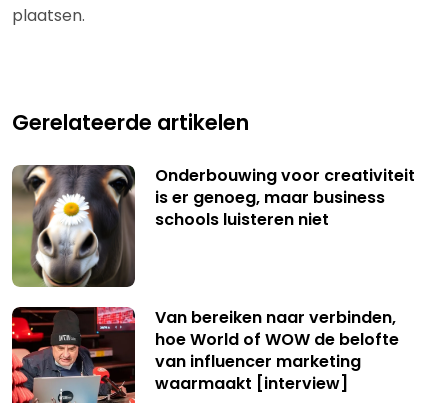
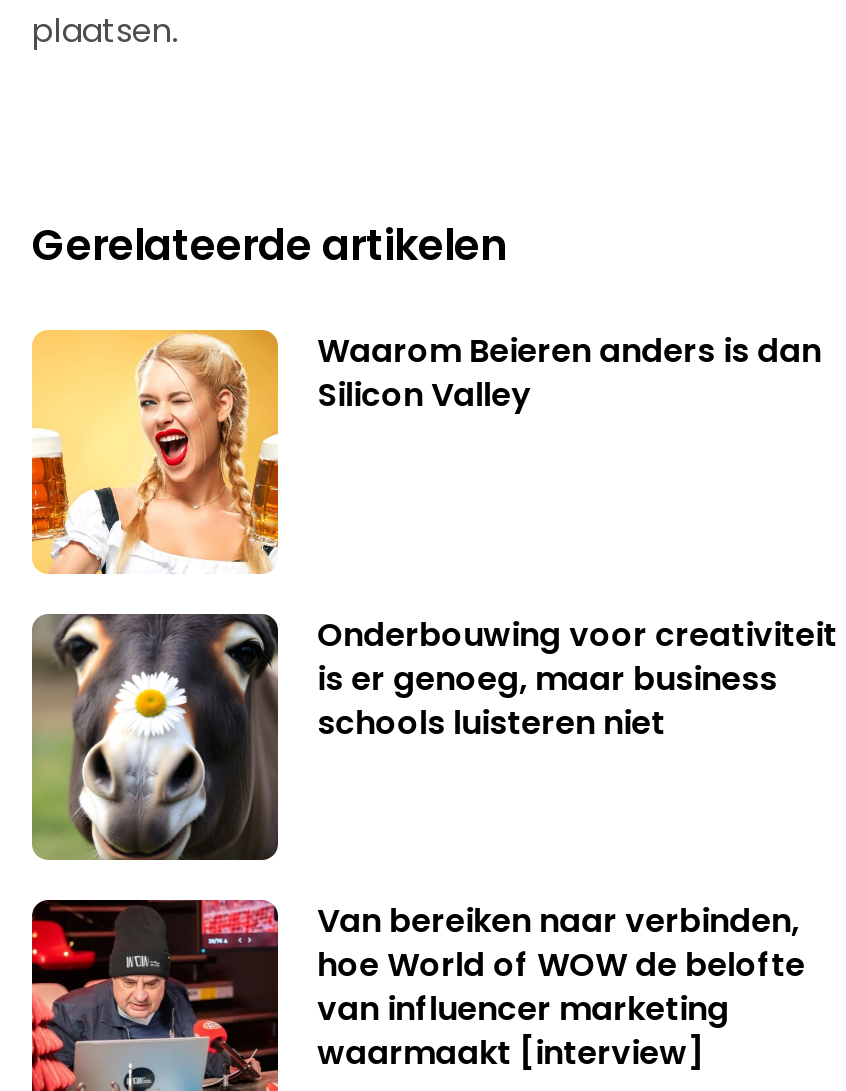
none -> [30,327,821,576] [image] | Waarom Beieren anders is dan | Silicon Valley

